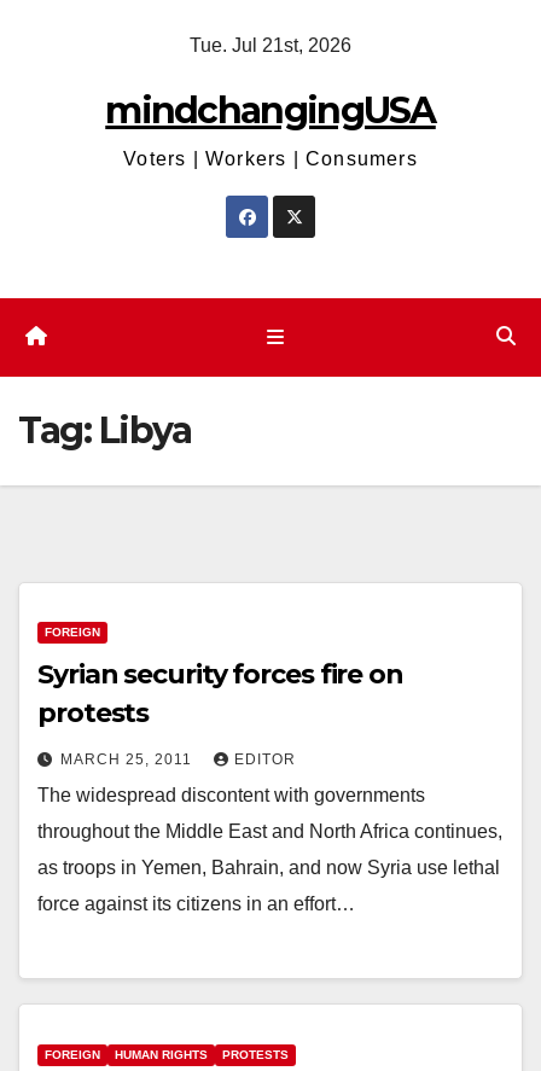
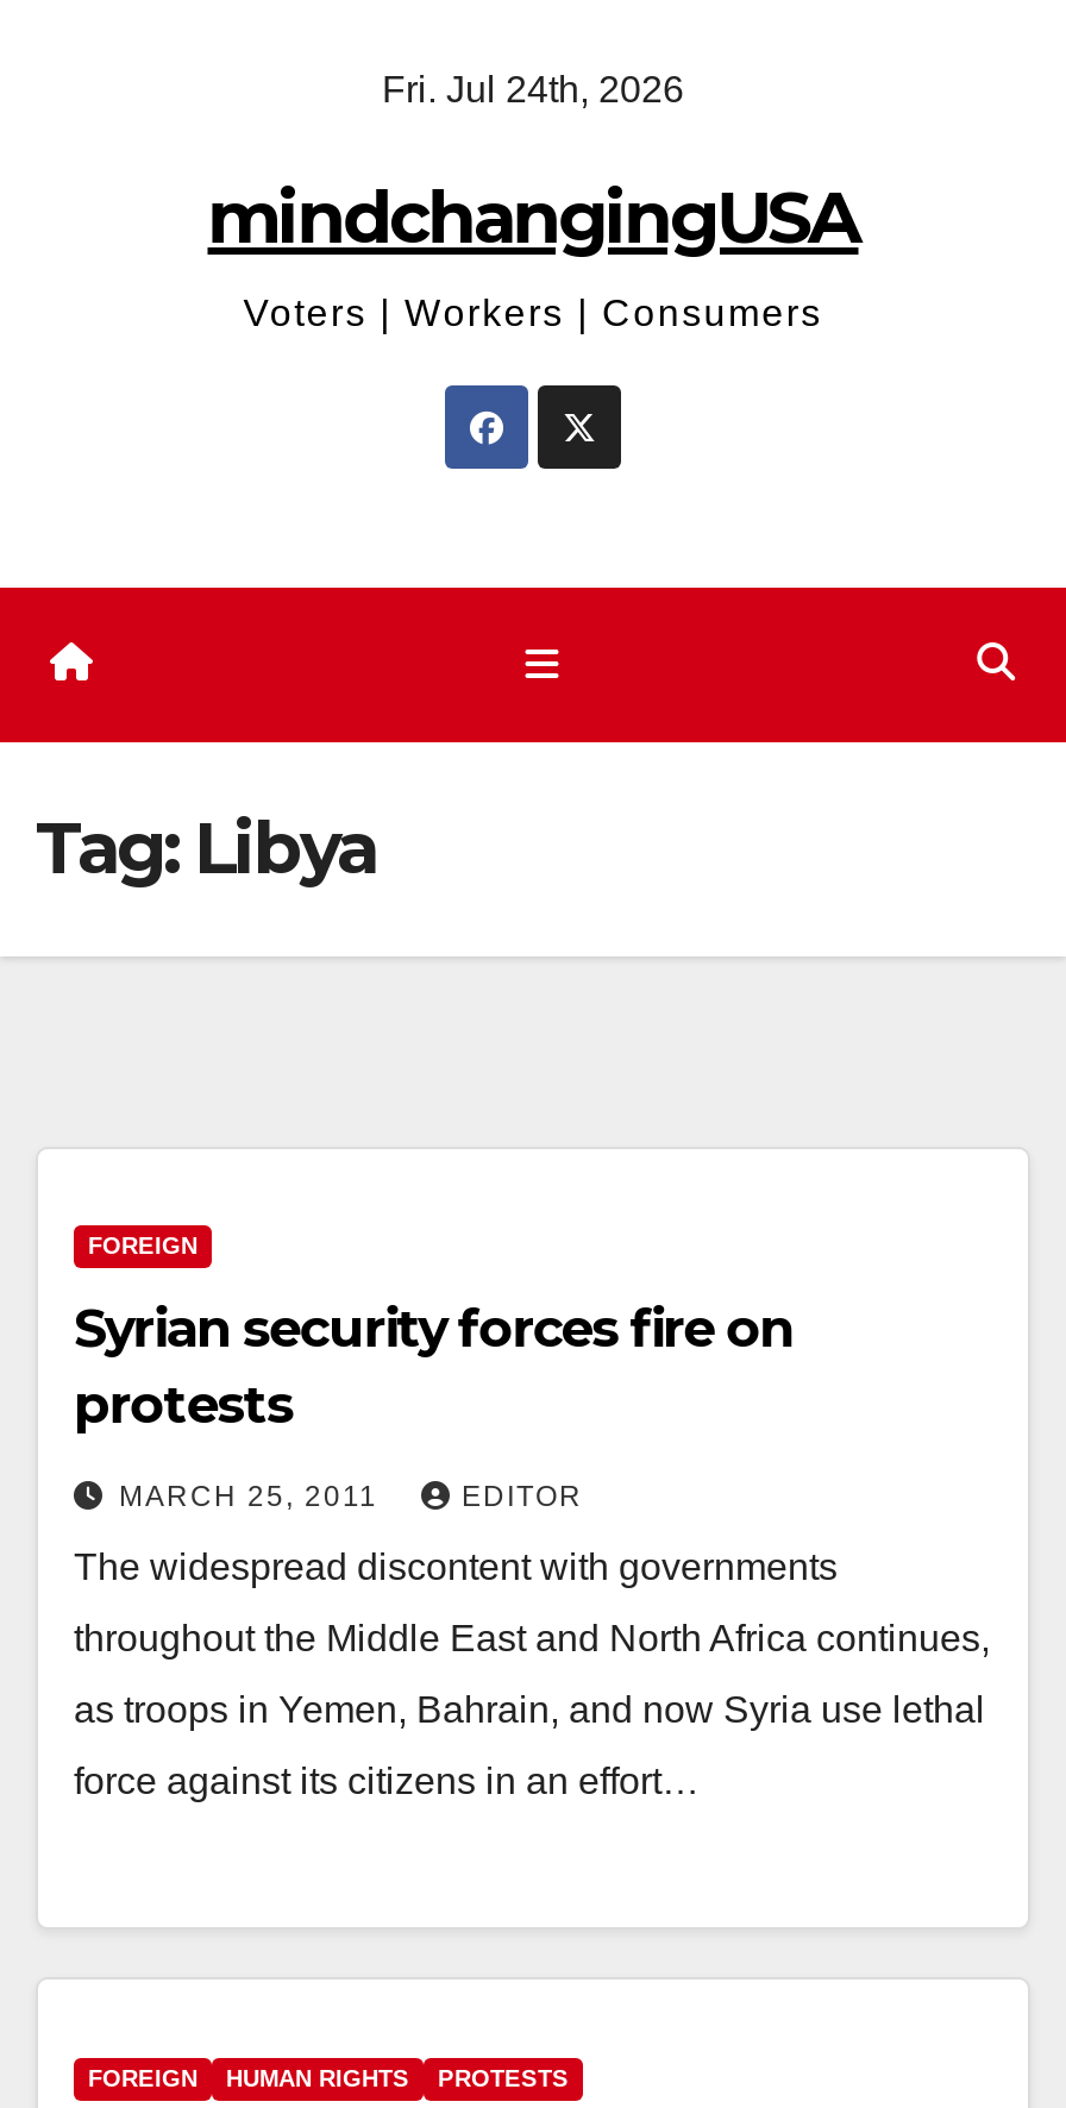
[190,35,351,56] Tue. Jul 21st, 2026 -> [382,69,684,109] Fri. Jul 24th, 2026

